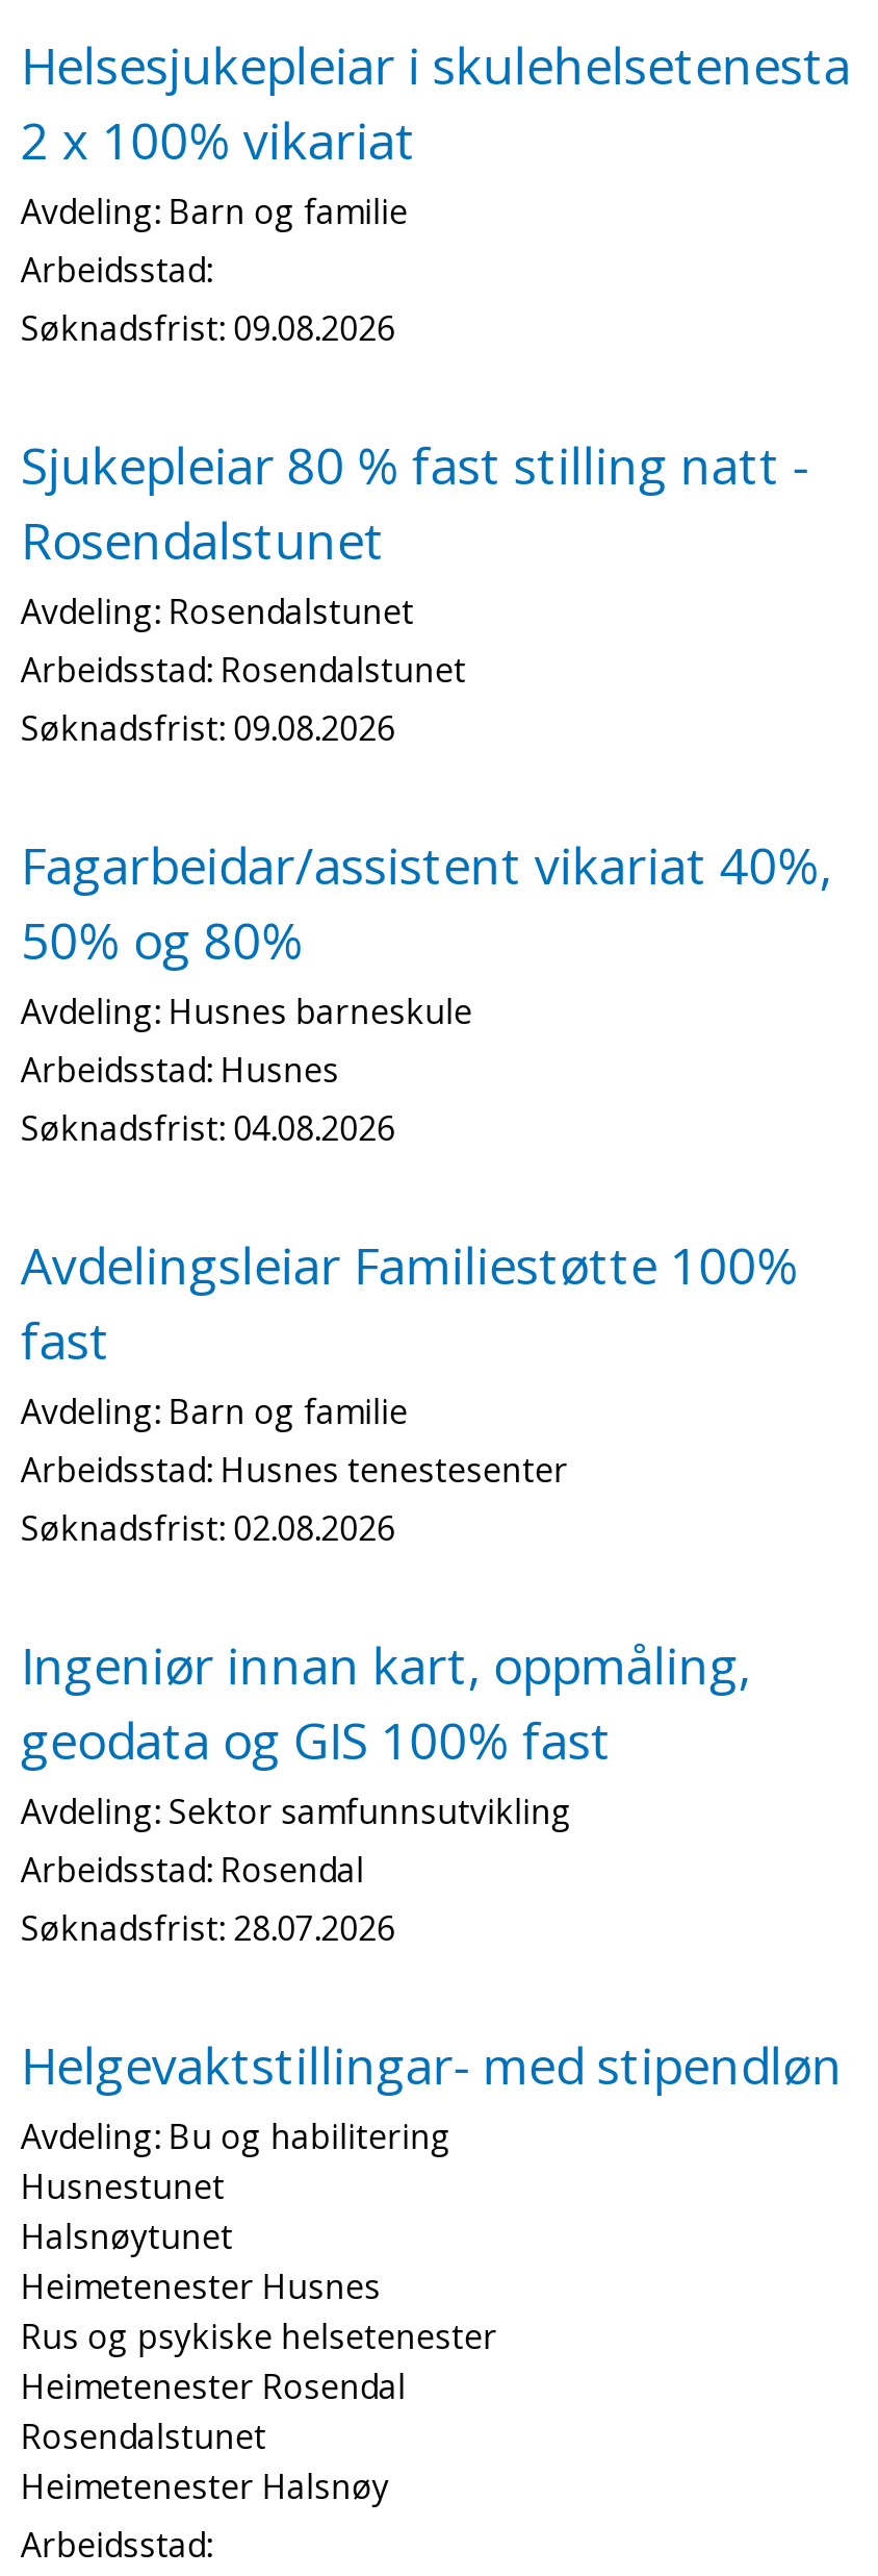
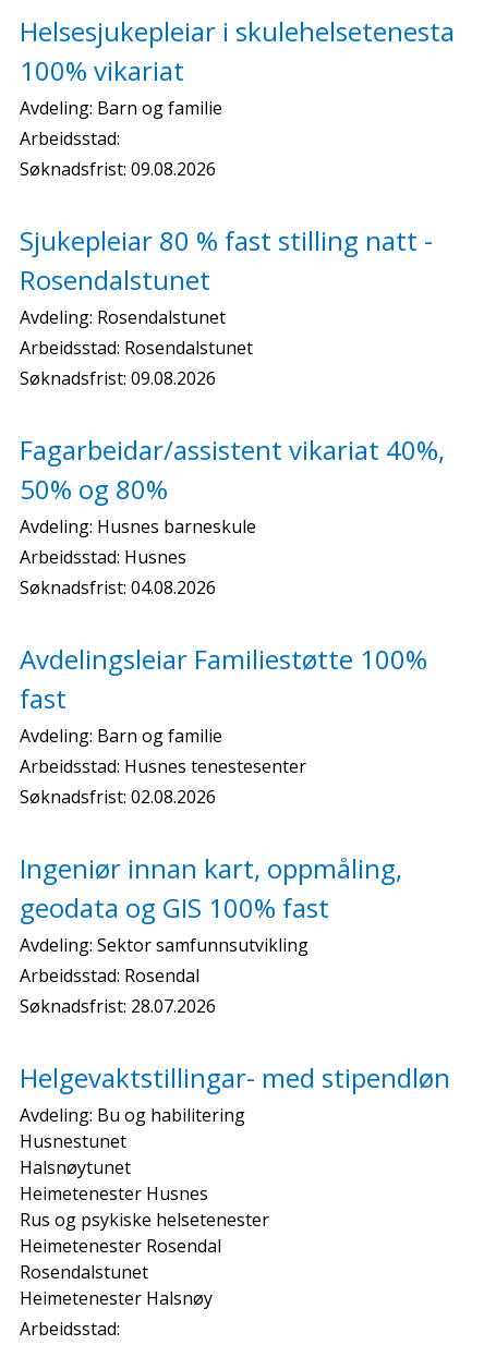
[21,106,416,175] 2 x 100% vikariat -> [20,53,185,89] 100% vikariat

